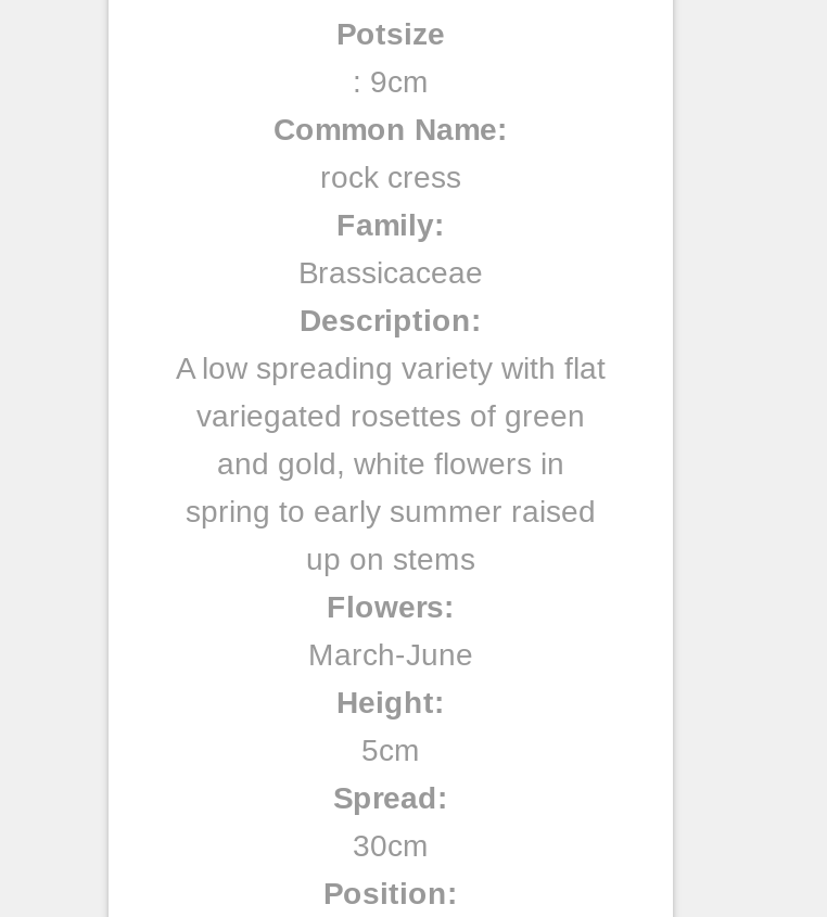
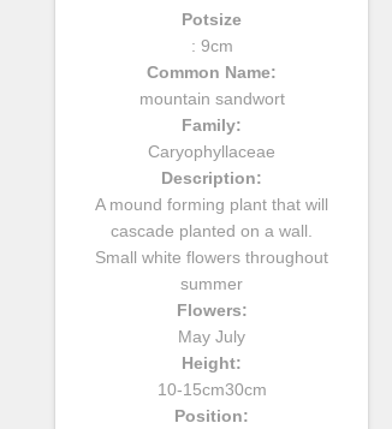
[320,158,461,193] rock cress -> [139,88,284,108] mountain sandwort
[298,254,483,289] Brassicaceae -> [148,141,275,160] Caryophyllaceae
[176,349,606,575] A low spreading variety with flat | variegated rosettes of green | and gold, white flowers in | spring to early summer raised | up on stems -> [95,194,328,293] A mound forming plant that will | cascade planted on a wall. | Small white flowers throughout | summer
[308,636,473,671] March-June -> [178,326,245,345] May July
[333,731,448,862] 5cm | Spread: | 30cm -> [157,379,266,398] 10-15cm30cm

